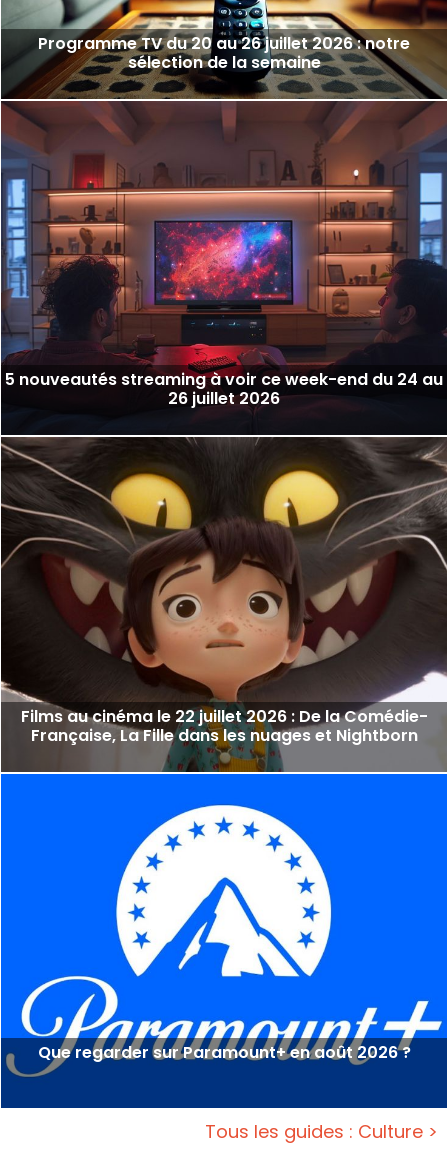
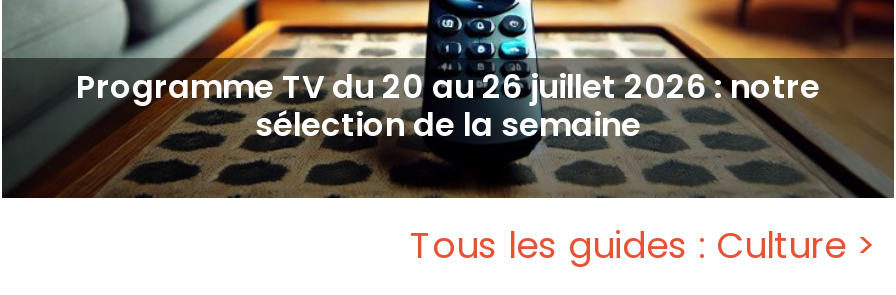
[3,101,445,410] [image] | 5 nouveautés streaming à voir ce week-end du 24 au | 26 juillet 2026 -> none
[3,399,445,1109] [image] | Films au cinéma le 22 juillet 2026 : De la Comédie- | Française, La Fille dans les nuages et Nightborn -> none
[37,1041,410,1064] Que regarder sur Paramount+ en août 2026 ? -> none

